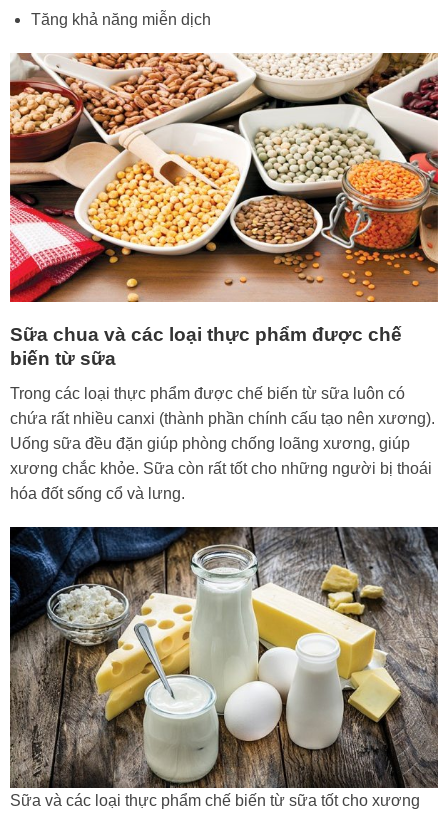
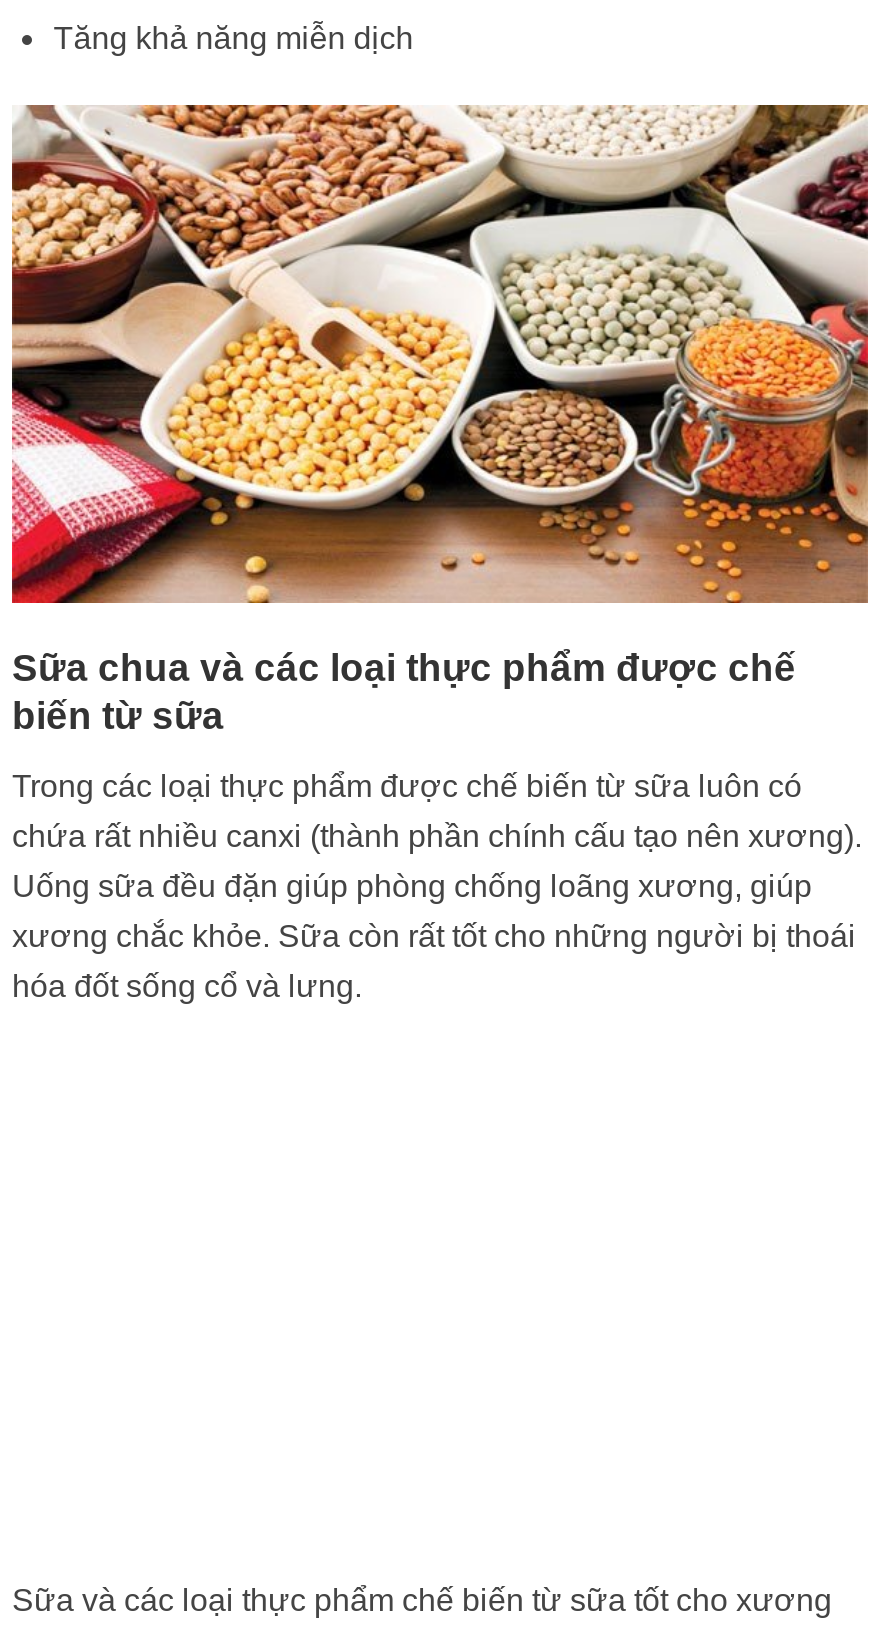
[9,526,439,789] [image] -> none

